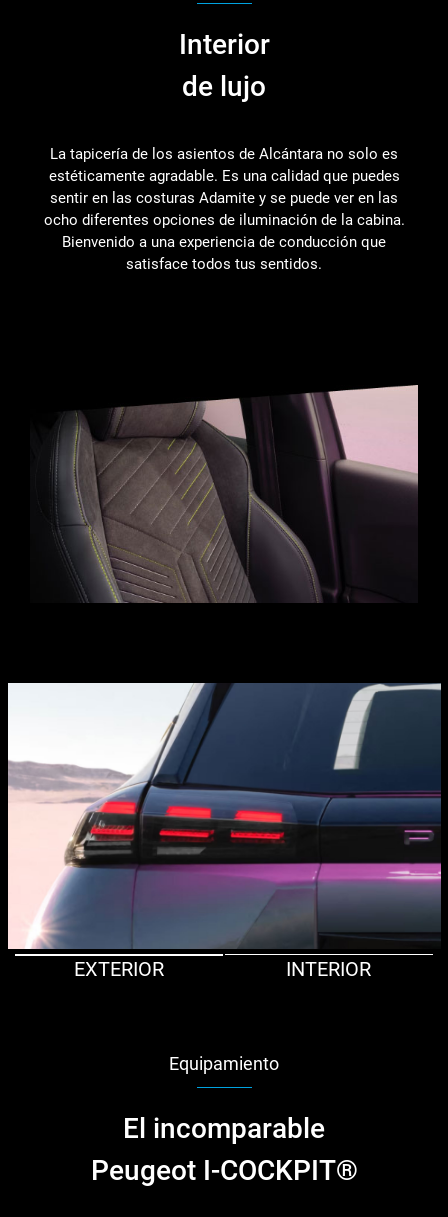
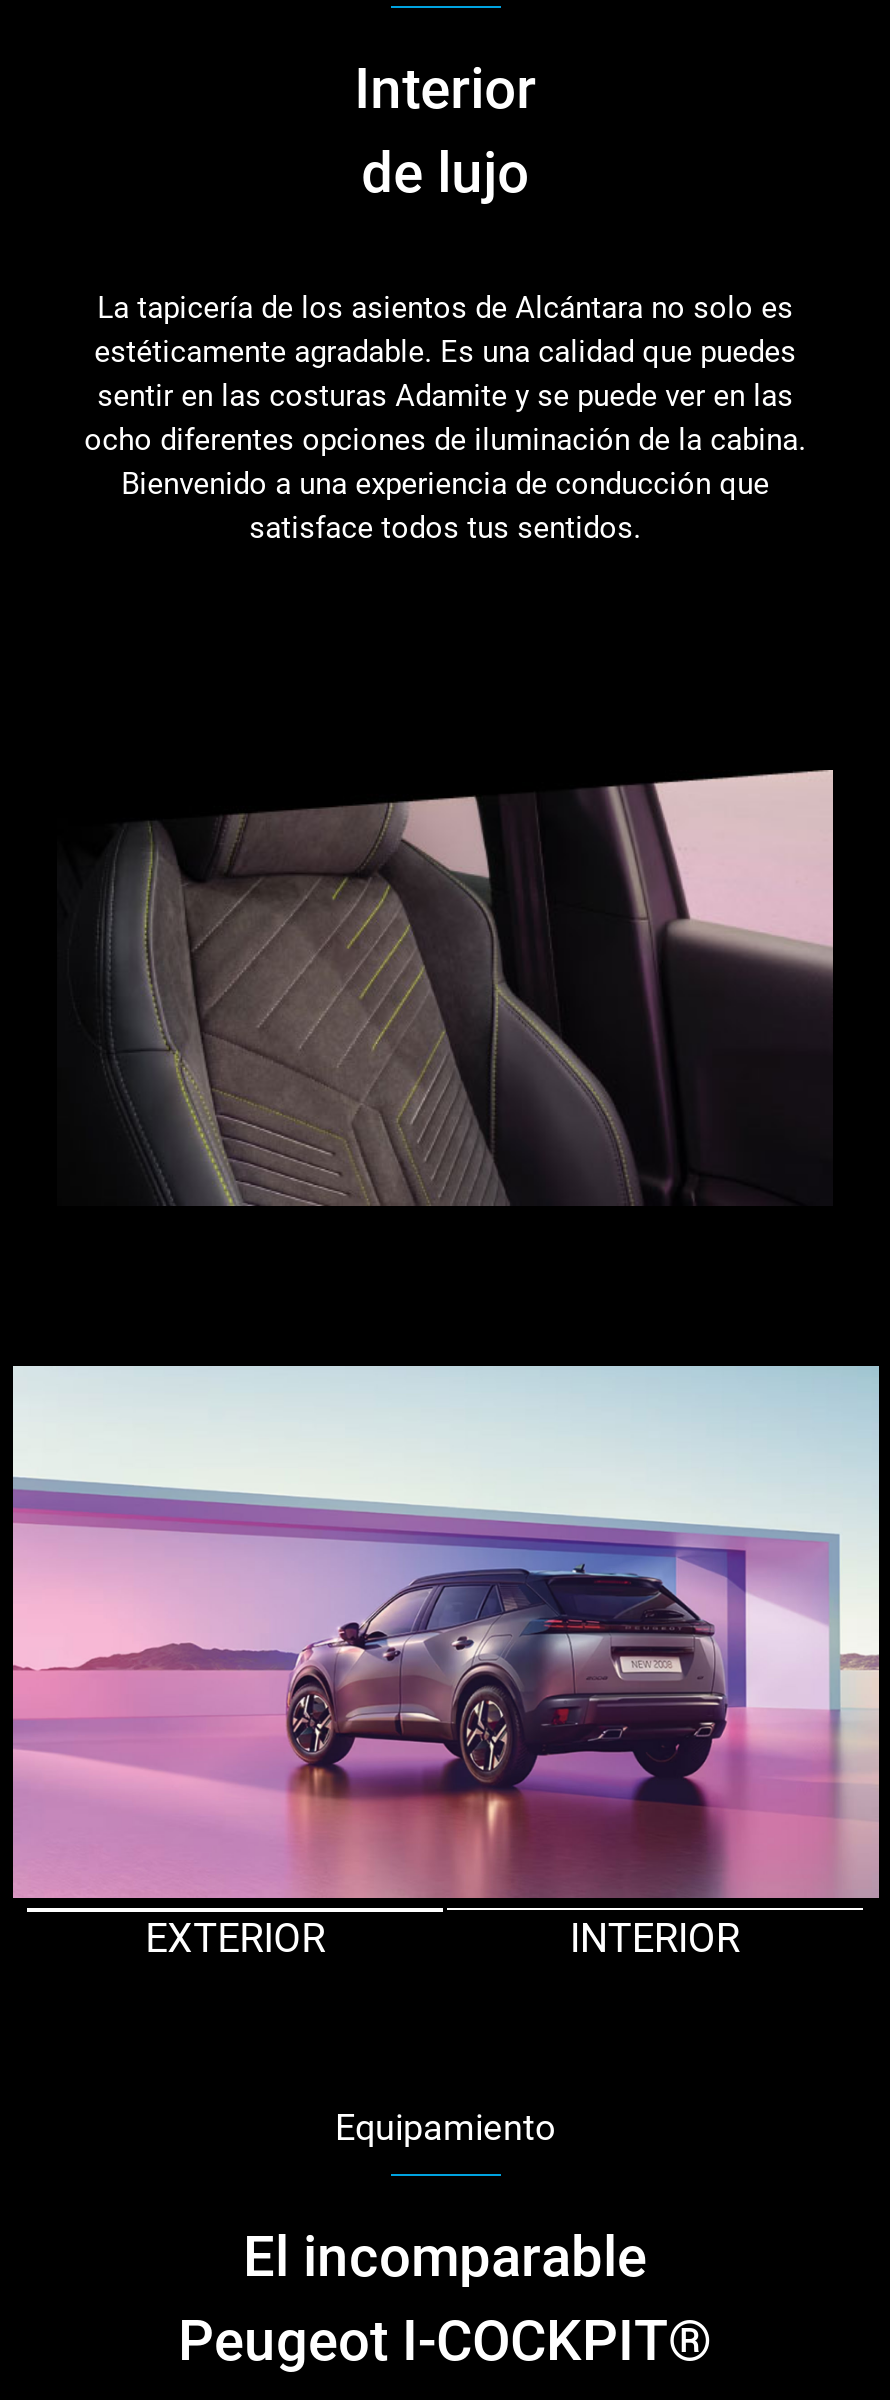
[7,683,442,949] [image] -> [11,1364,881,1900] [image]

